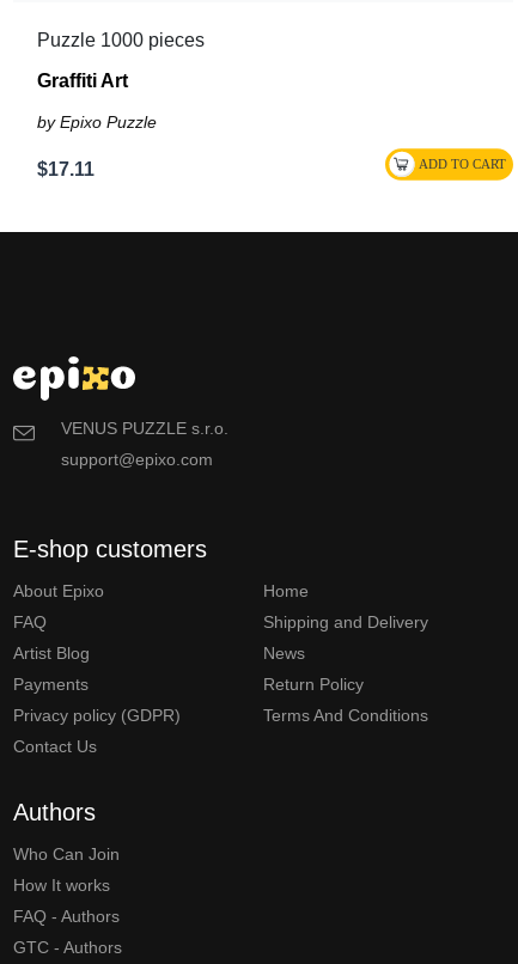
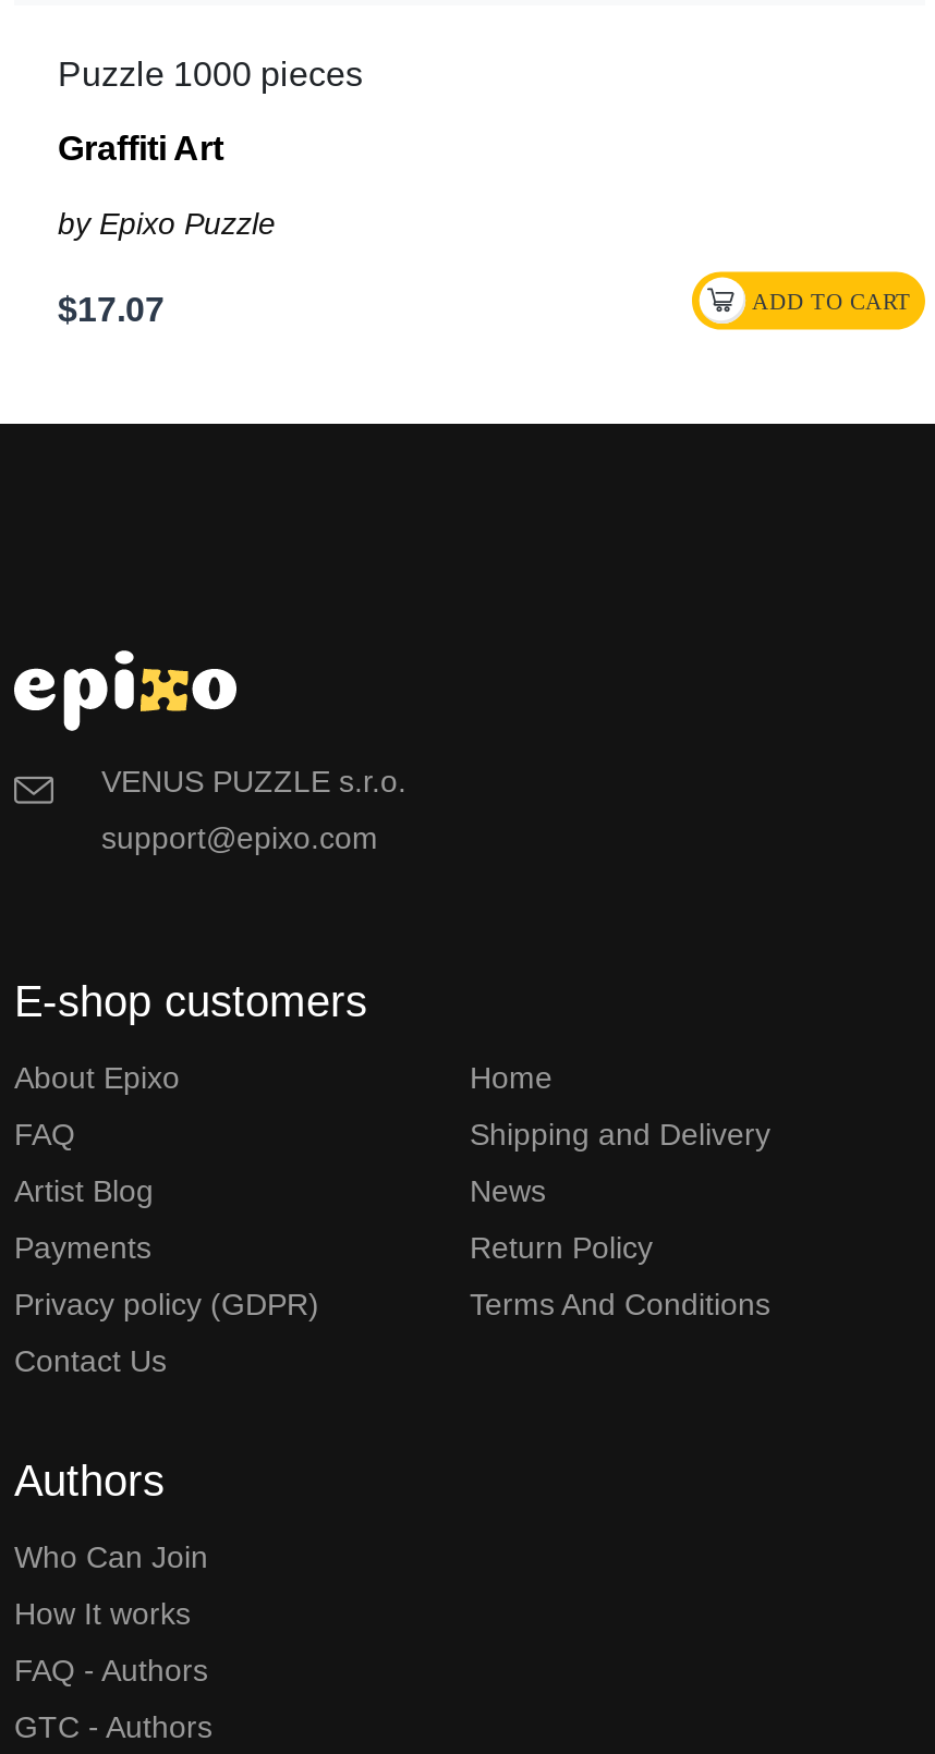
[37,159,95,179] $17.11 -> [58,290,165,327] $17.07

